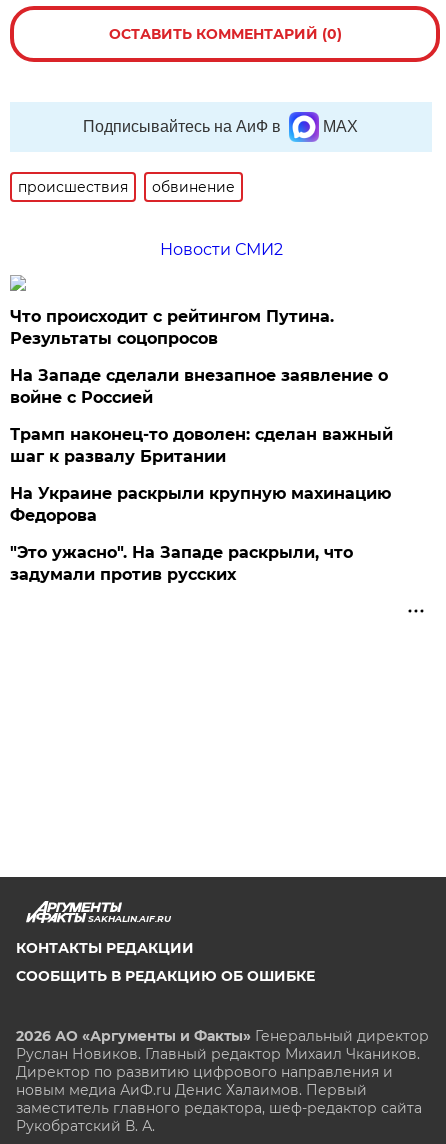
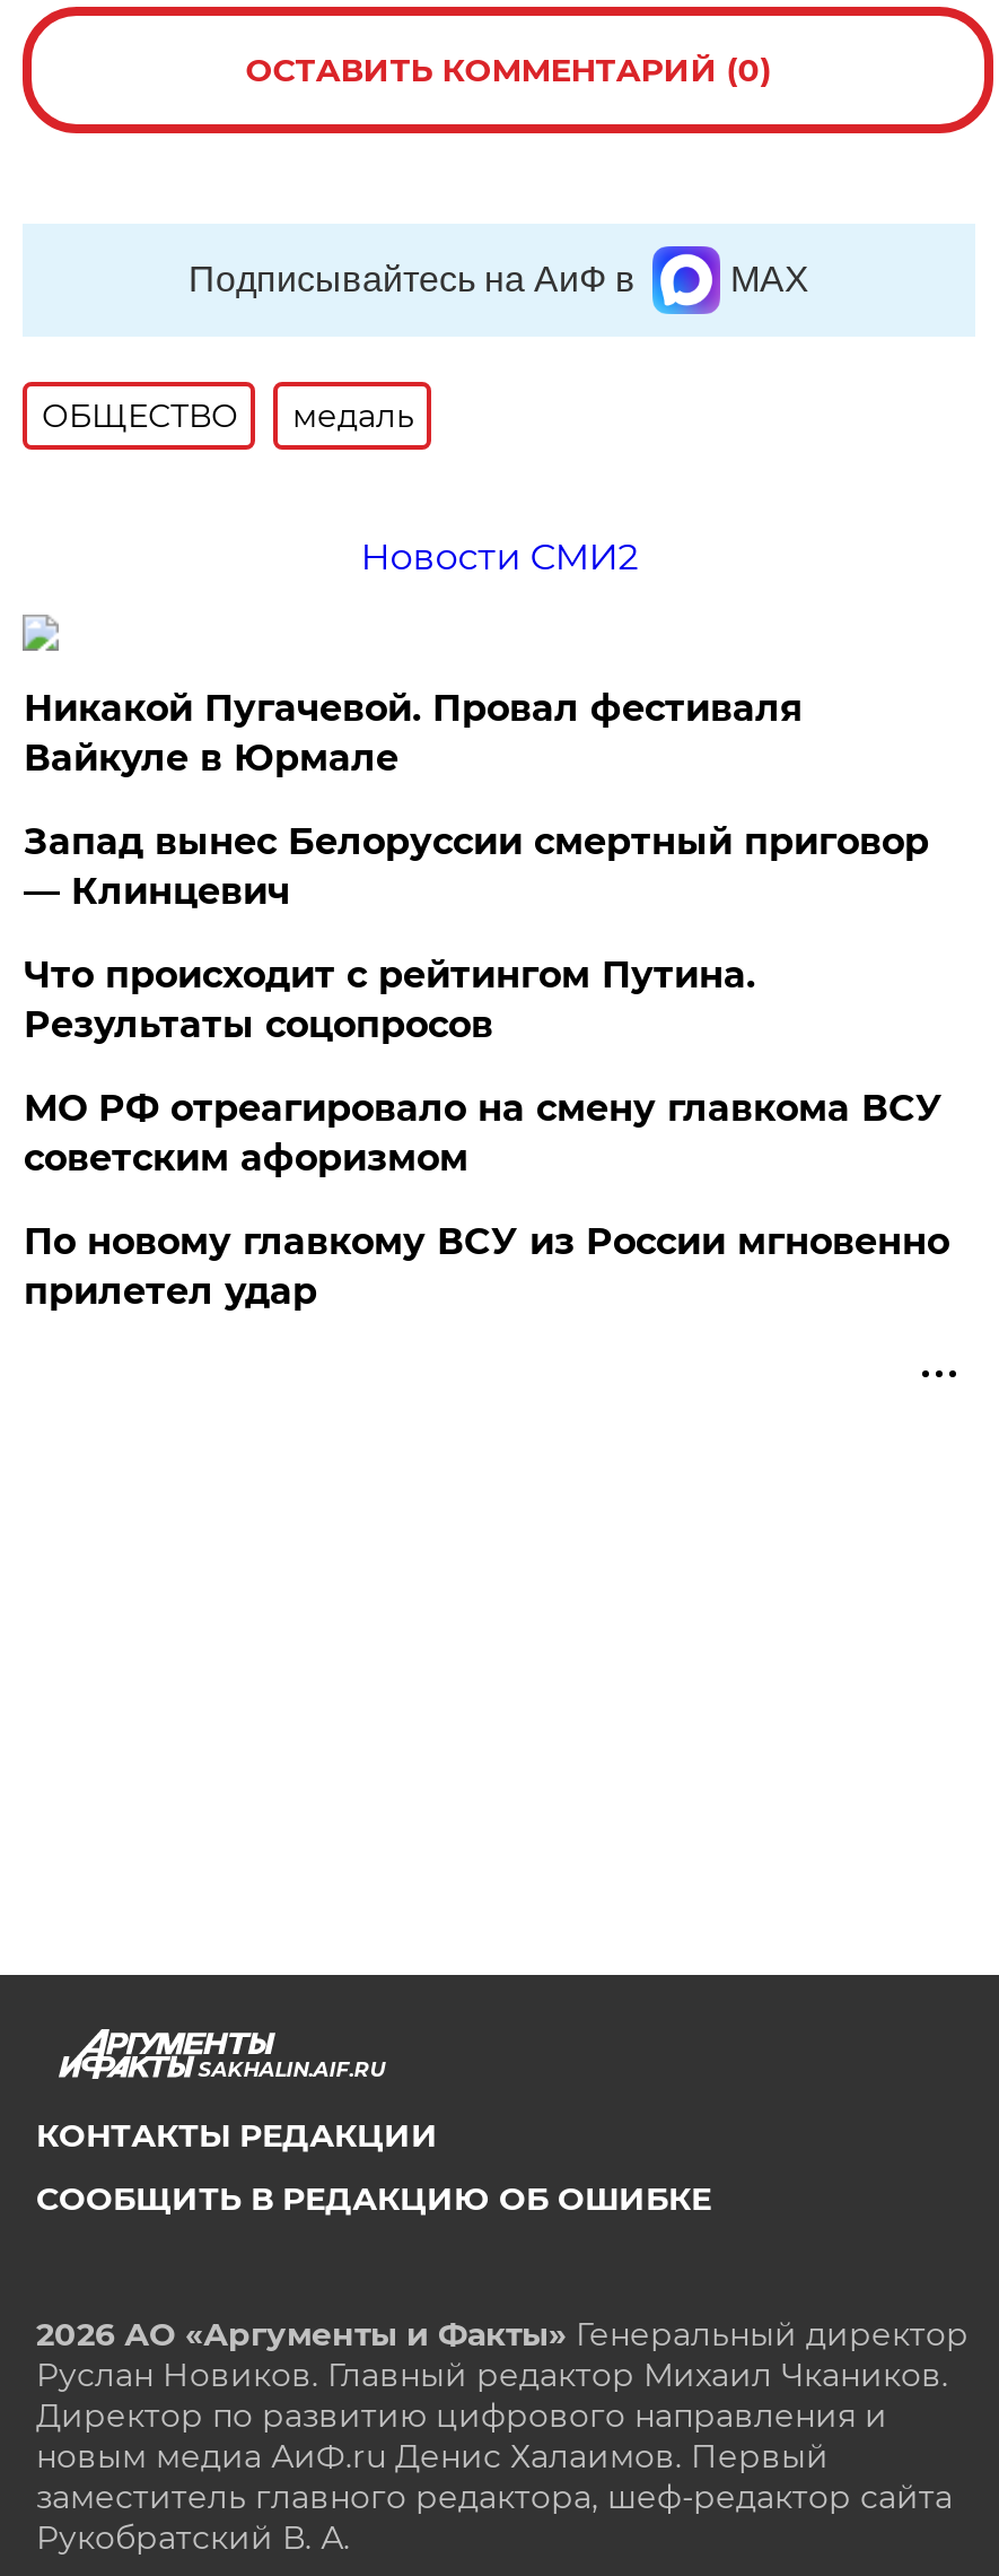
[18,178,235,196] происшествия | обвинение -> [42,395,414,436] ОБЩЕСТВО | медаль
none -> [23,687,929,913] Никакой Пугачевой. Провал фестиваля | Вайкуле в Юрмале | Запад вынес Белоруссии смертный приговор | — Клинцевич
moved [10,307,334,348] -> [23,954,755,1046]: Что происходит с рейтингом Путина. | Результаты соцопросов
[10,366,393,584] На Западе сделали внезапное заявление о | войне с Россией | Трамп наконец-то доволен: сделан важный | шаг к развалу Британии | На Украине раскрыли крупную махинацию | Федорова | "Это ужасно". На Западе раскрыли, что | задумали против русских -> [23,1087,949,1313] МО РФ отреагировало на смену главкома ВСУ | советским афоризмом | По новому главкому ВСУ из России мгновенно | прилетел удар

